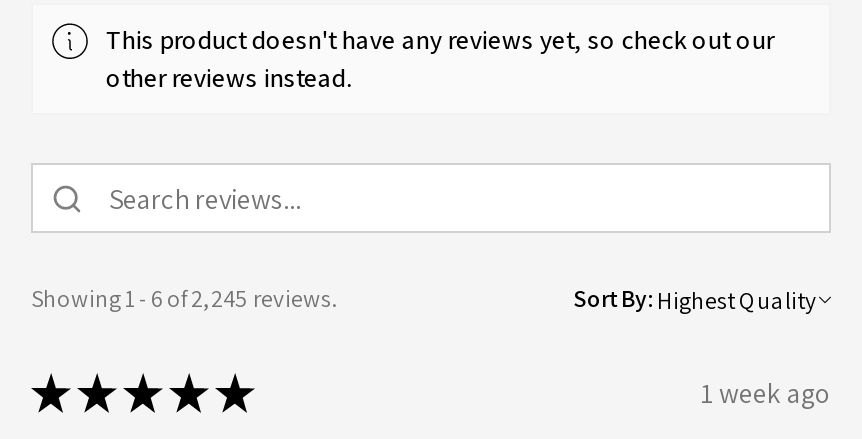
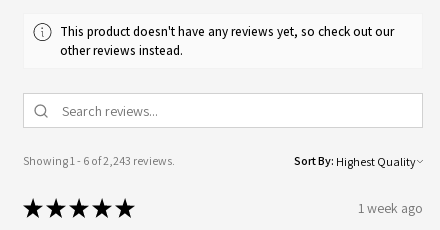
[31,284,337,314] Showing 1 - 6 of 2,245 reviews. -> [23,153,175,168] Showing 1 - 6 of 2,243 reviews.

